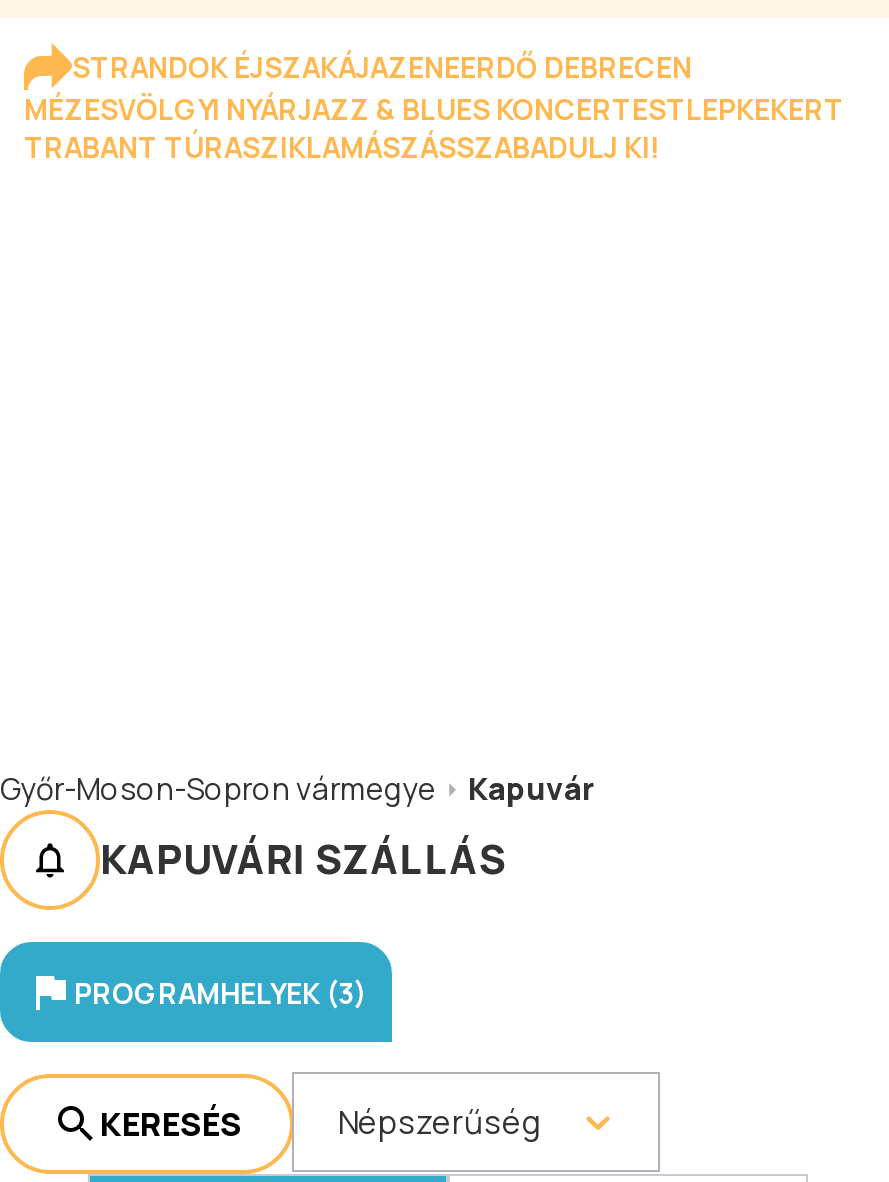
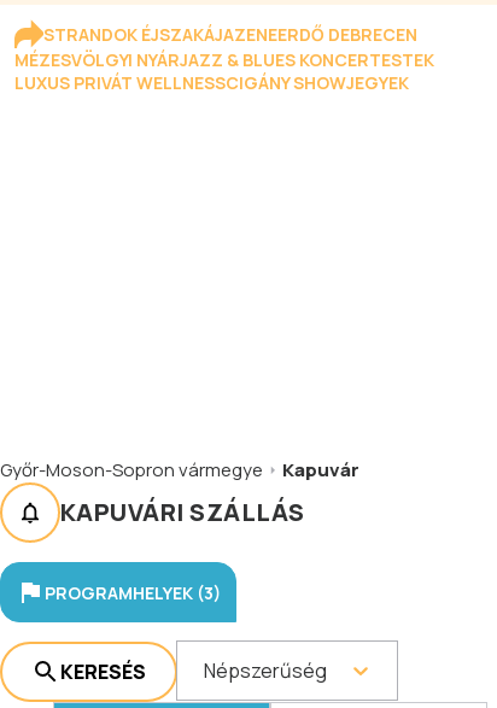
[24,90,844,166] MÉZESVÖLGYI NYÁRJAZZ & BLUES KONCERTESTLEPKEKERT | TRABANT TÚRASZIKLAMÁSZÁSSZABADULJ KI! -> [14,48,434,94] MÉZESVÖLGYI NYÁRJAZZ & BLUES KONCERTESTEK | LUXUS PRIVÁT WELLNESSCIGÁNY SHOWJEGYEK

